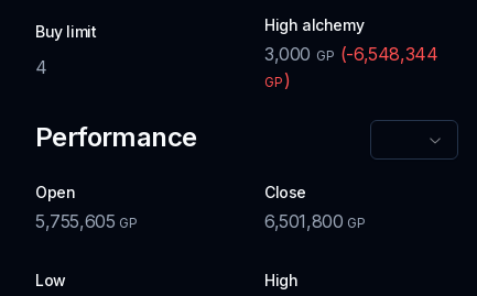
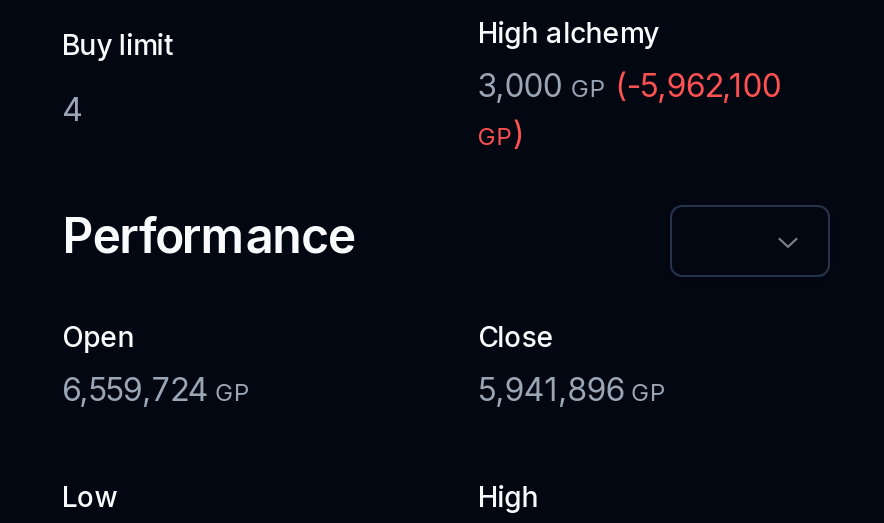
[264,43,438,65] 3,000 GP (-6,548,344 -> [478,65,781,105] 3,000 GP (-5,962,100
[35,210,138,232] 5,755,605 GP -> [62,369,251,409] 6,559,724 GP
[264,210,366,232] 6,501,800 GP -> [478,369,667,409] 5,941,896 GP

